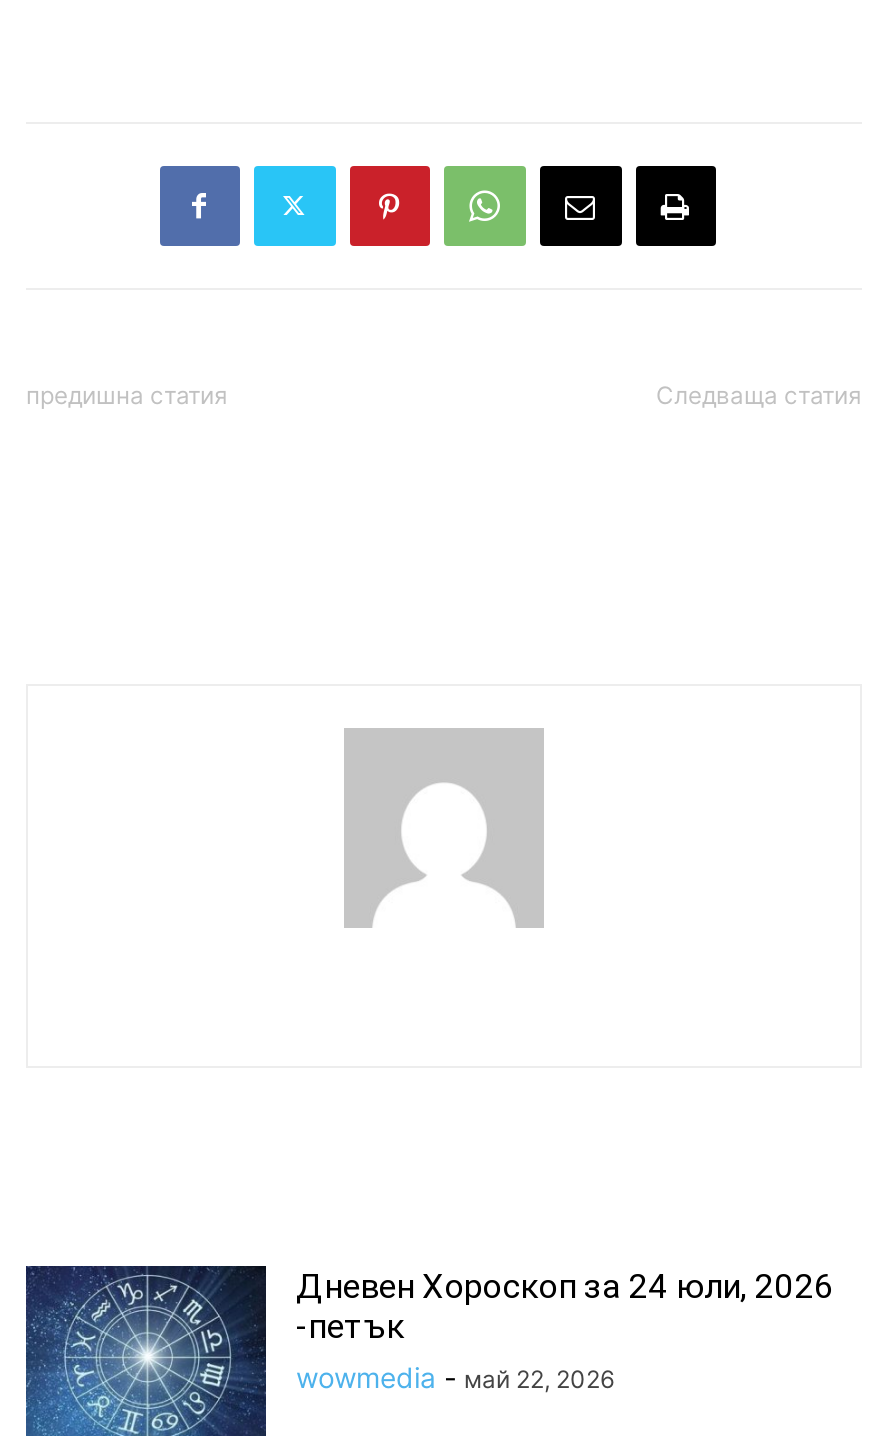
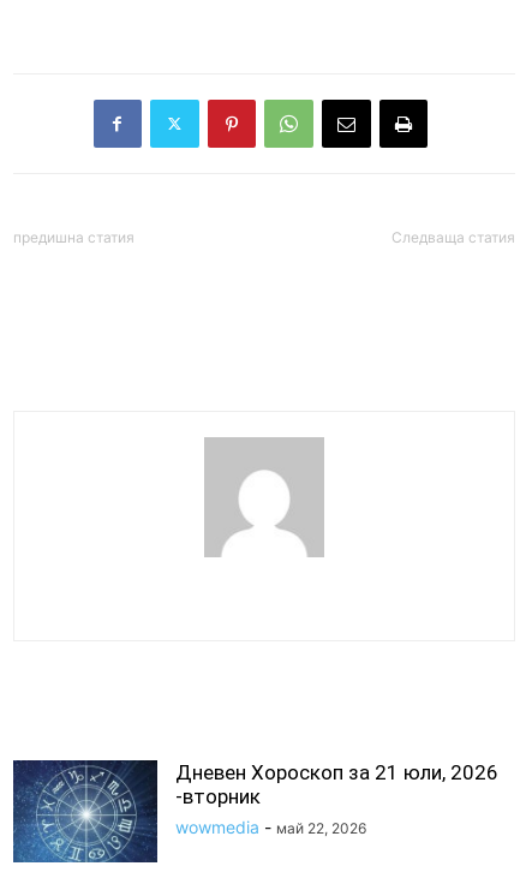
[296,1266,834,1346] Дневен Хороскоп за 24 юли, 2026 | -петък -> [175,760,498,808] Дневен Хороскоп за 21 юли, 2026 | -вторник

